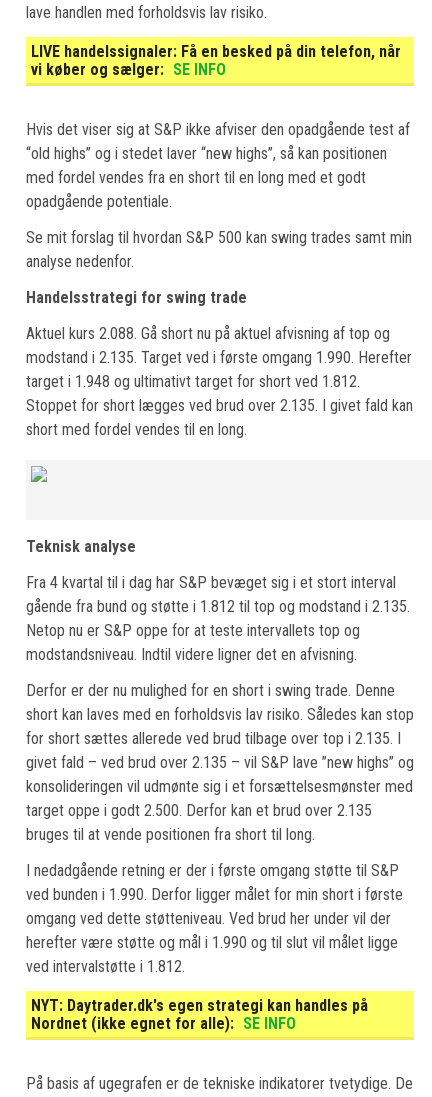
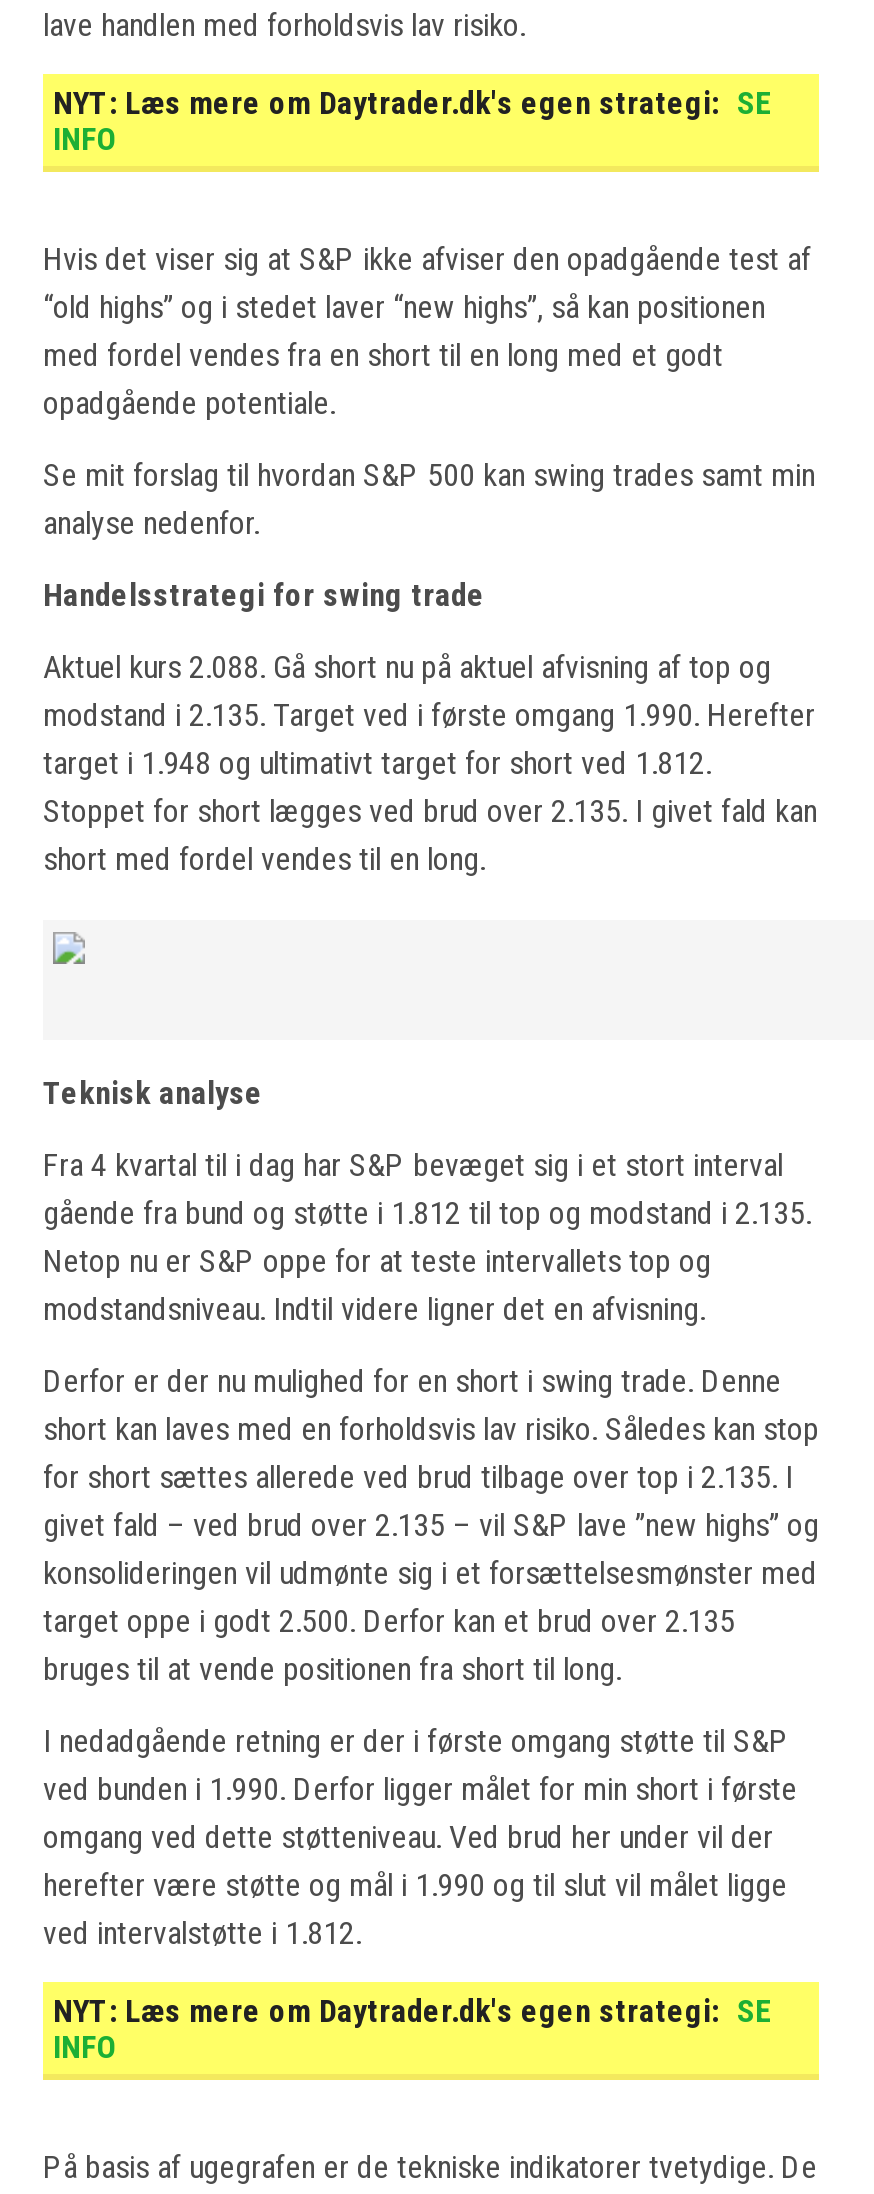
[31,42,401,79] LIVE handelssignaler: Få en besked på din telefon, når | vi køber og sælger: SE INFO -> [53,85,771,159] NYT: Læs mere om Daytrader.dk's egen strategi: SE | INFO
[31,996,368,1033] NYT: Daytrader.dk's egen strategi kan handles på | Nordnet (ikke egnet for alle): SE INFO -> [53,1993,771,2067] NYT: Læs mere om Daytrader.dk's egen strategi: SE | INFO

